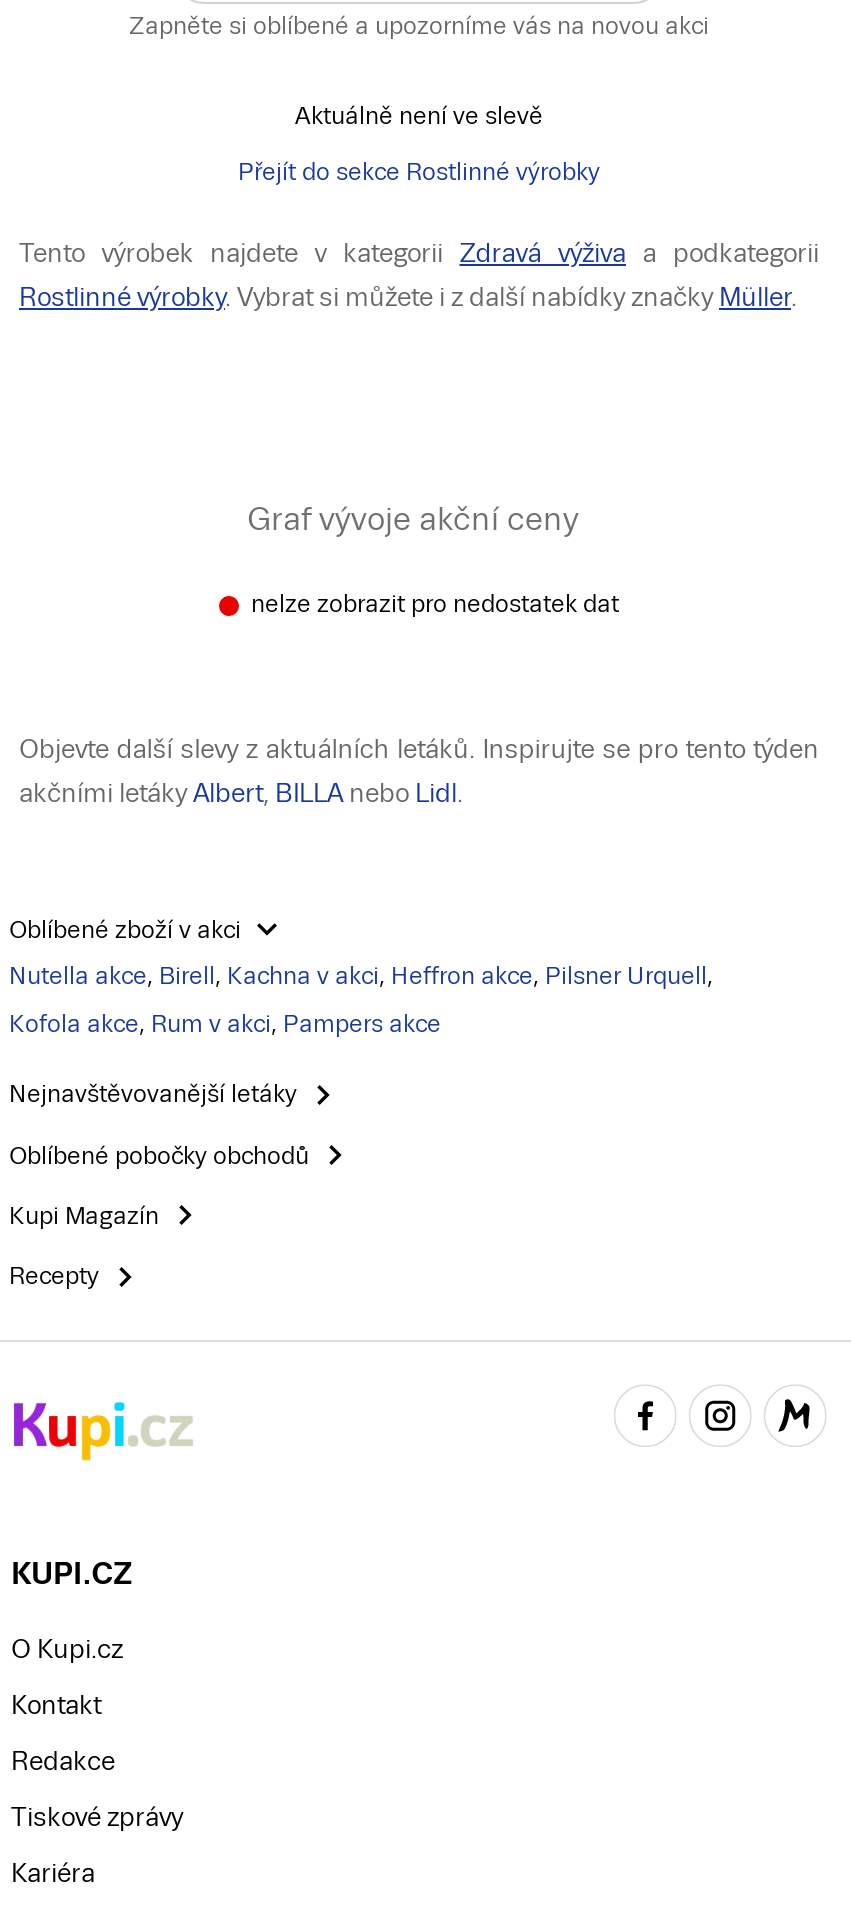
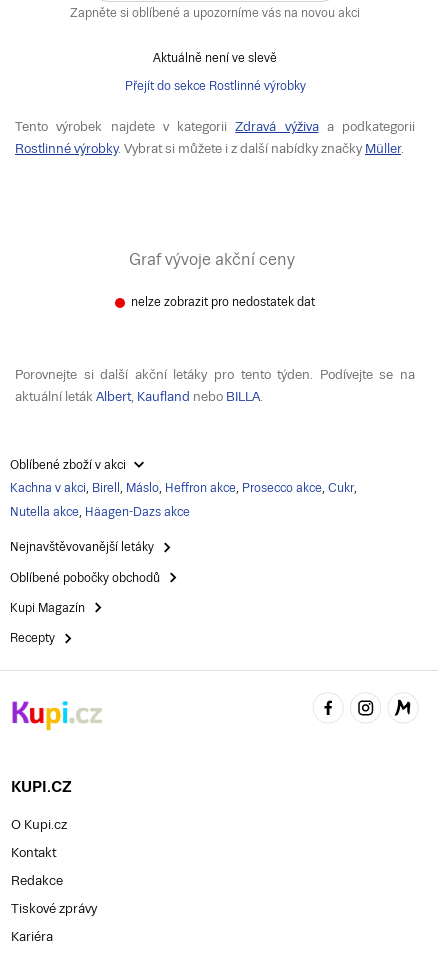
[19,734,819,764] Objevte další slevy z aktuálních letáků. Inspirujte se pro tento týden -> [15,367,415,382] Porovnejte si další akční letáky pro tento týden. Podívejte se na
[19,778,463,808] akčními letákyAlbert, BILLA nebo Lidl. -> [15,389,263,404] aktuální letákAlbert, Kaufland nebo BILLA.
[9,963,713,991] Nutella akce, Birell, Kachna v akci, Heffron akce, Pilsner Urquell, -> [10,481,357,495] Kachna v akci, Birell, Máslo, Heffron akce, Prosecco akce, Cukr,
[9,1011,441,1039] Kofola akce, Rum v akci, Pampers akce -> [10,505,190,519] Nutella akce, Häagen-Dazs akce

